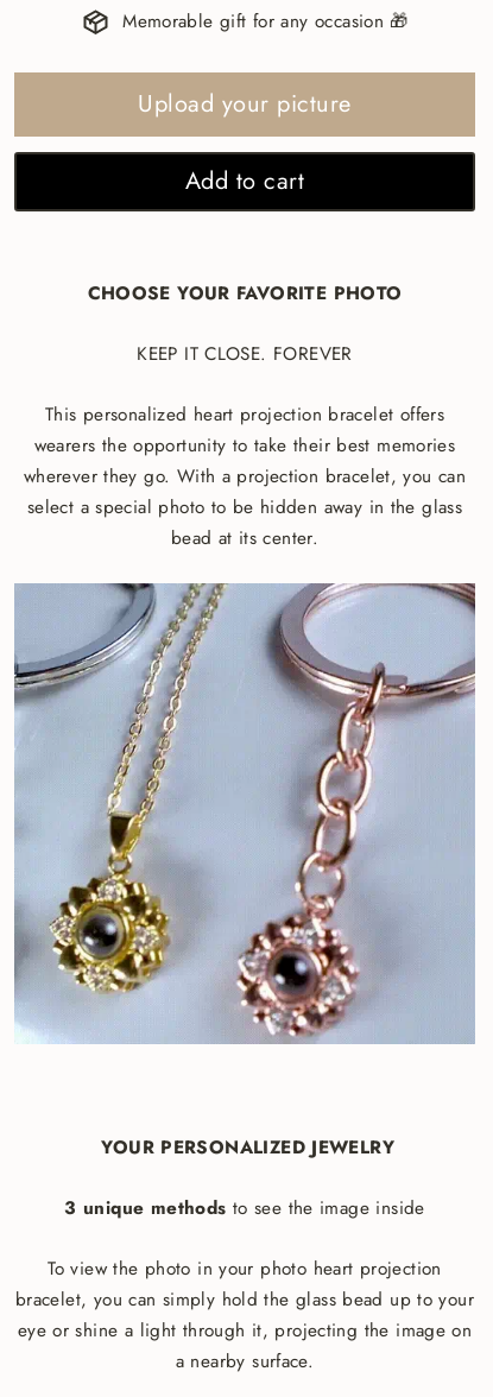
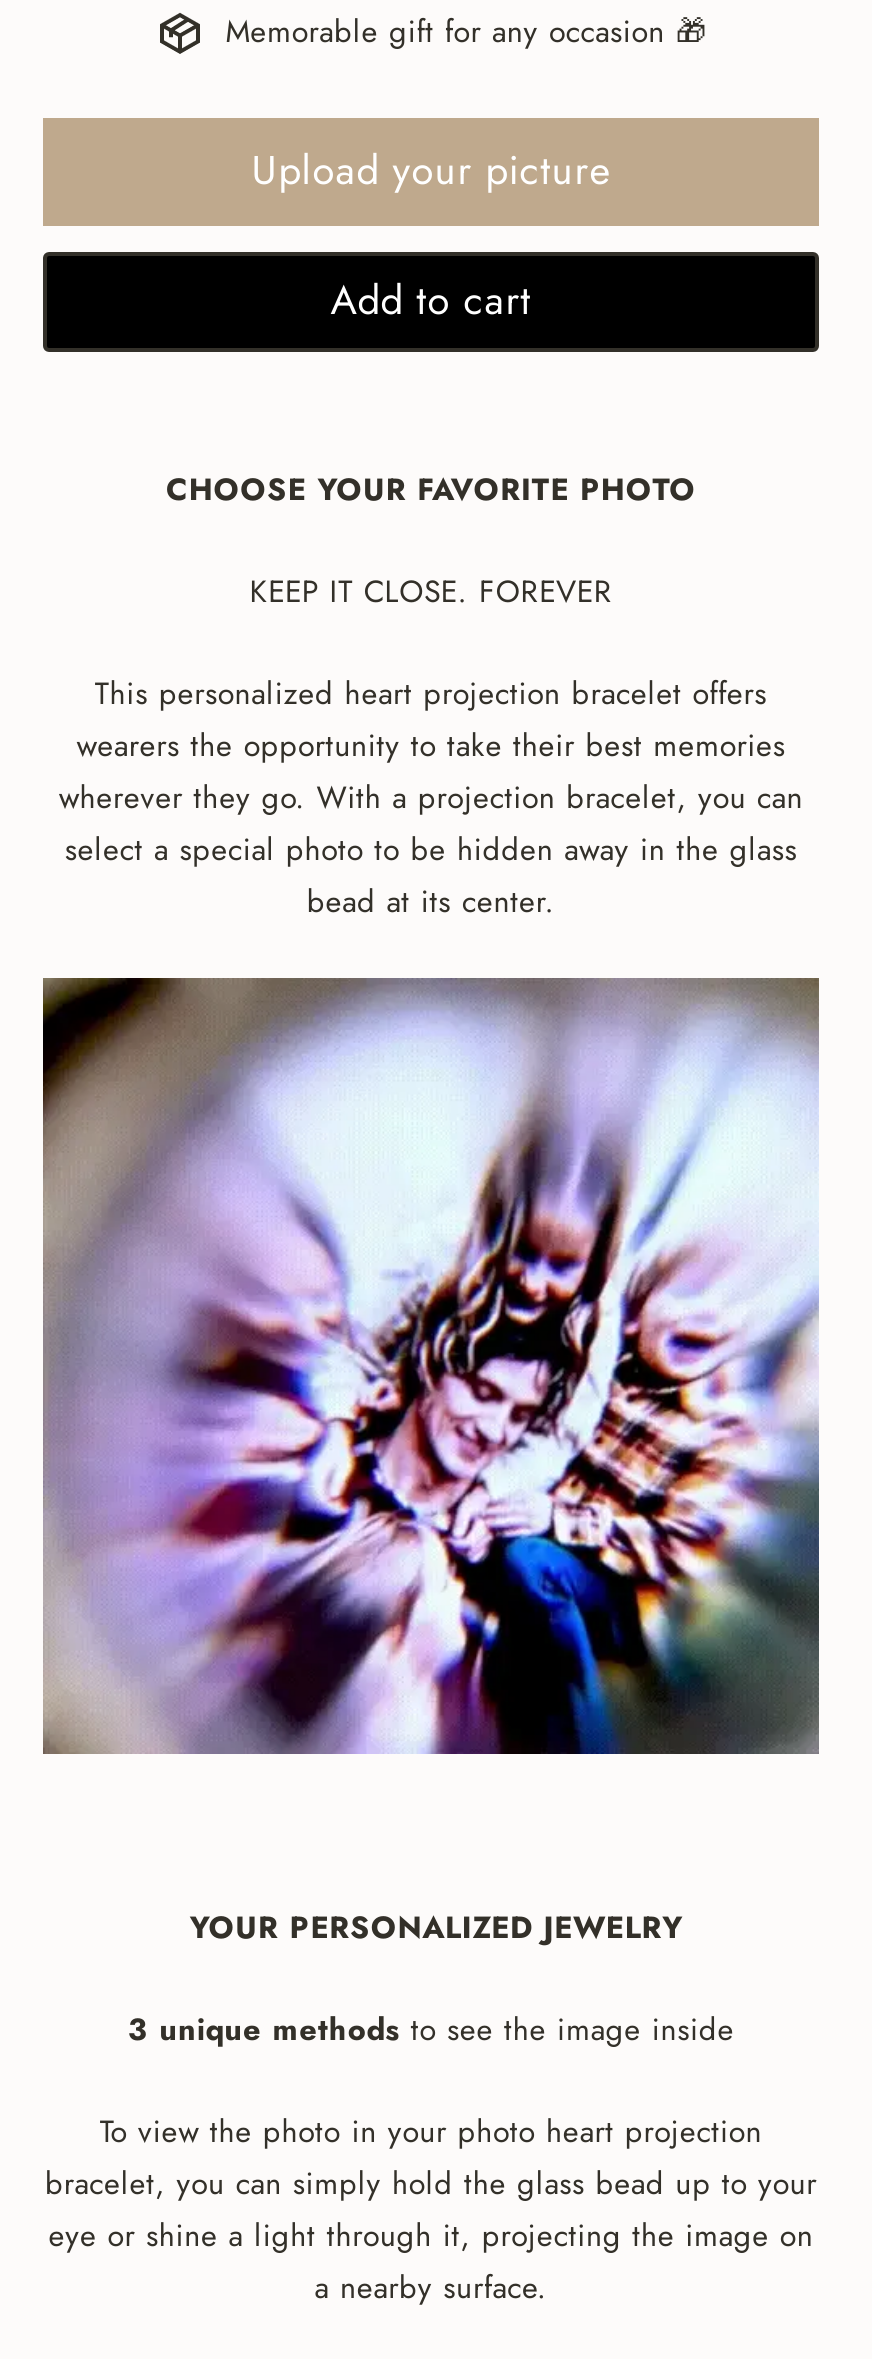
[14,583,476,1044] [image] -> [41,976,819,1756] [image]

